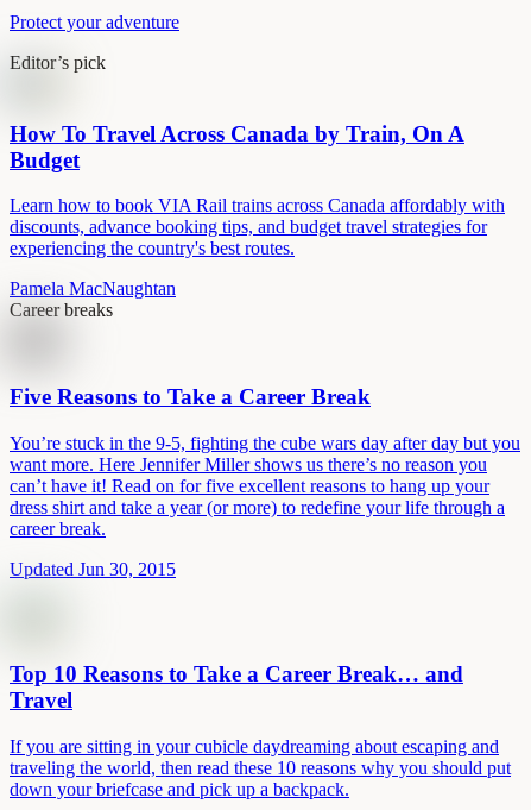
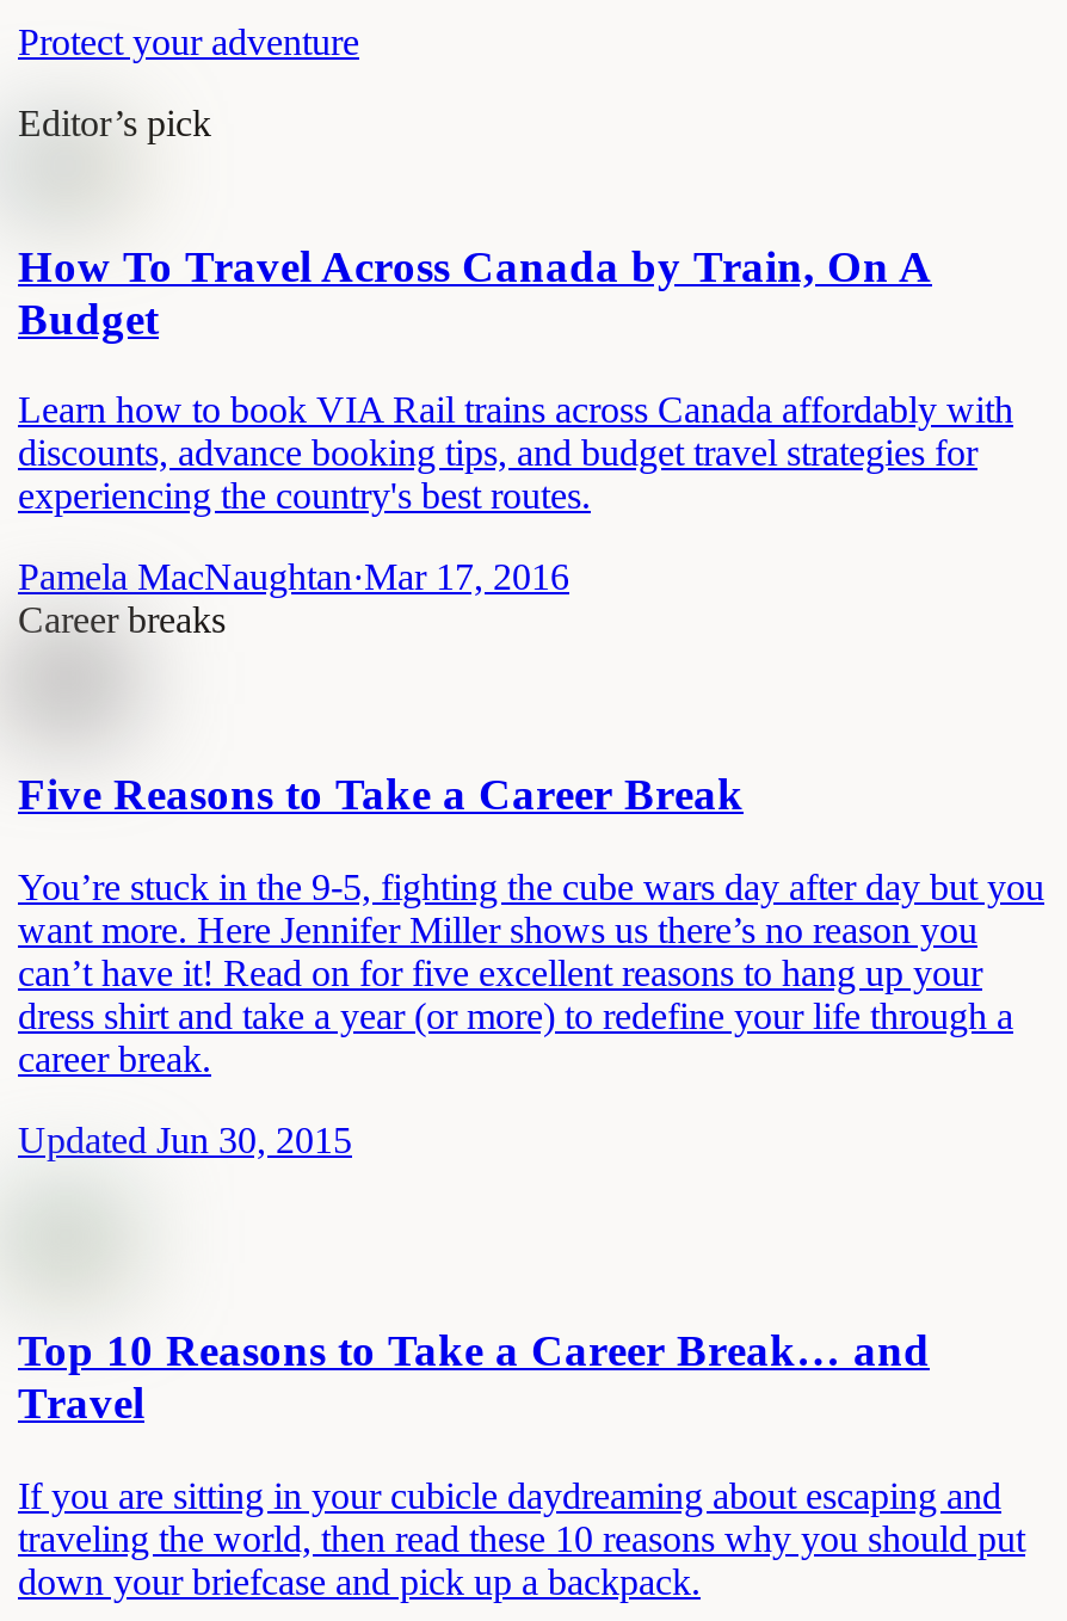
[10,279,176,299] Pamela MacNaughtan -> [18,557,569,597] Pamela MacNaughtan·Mar 17, 2016

